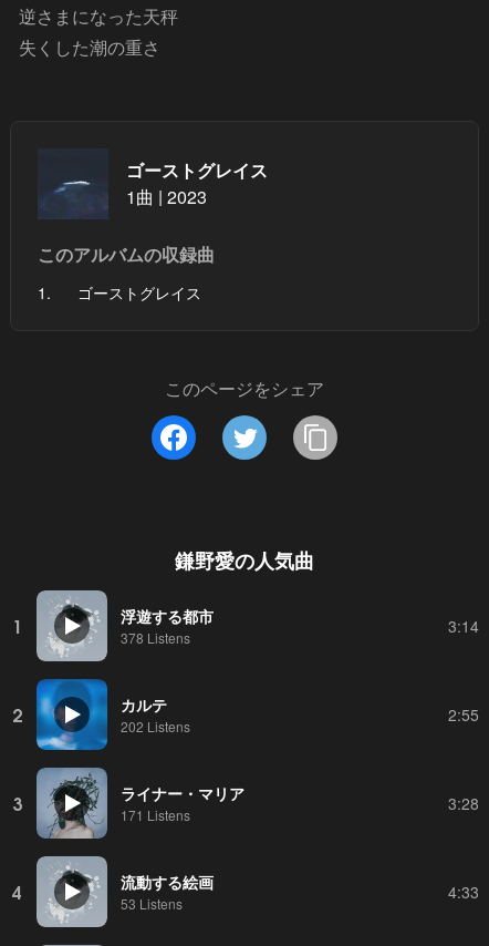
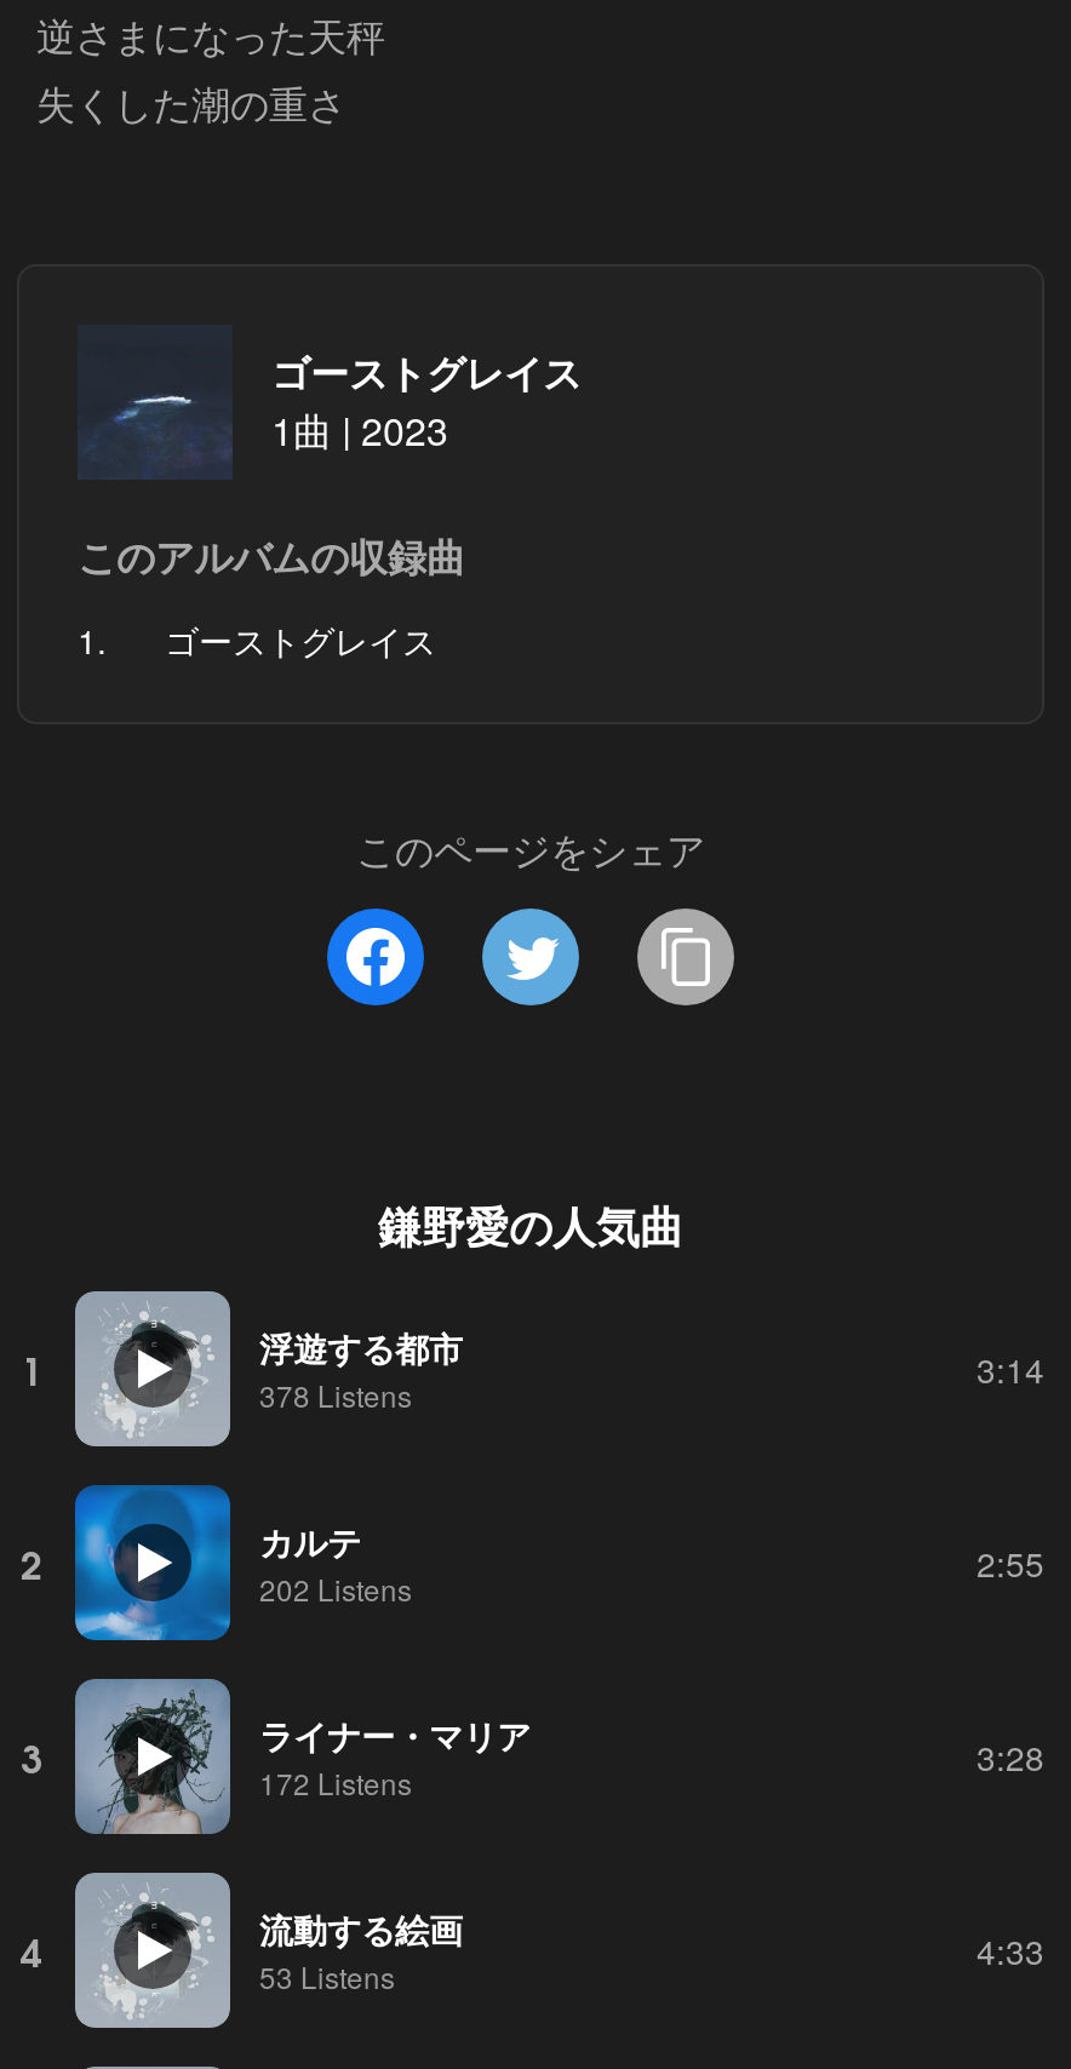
[121,805,190,824] 171 Listens -> [259,1760,412,1801] 172 Listens

